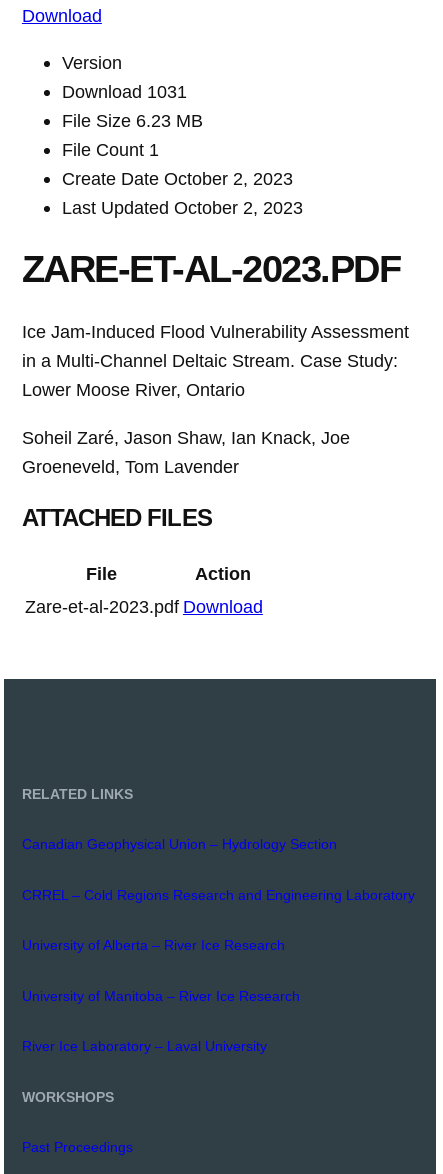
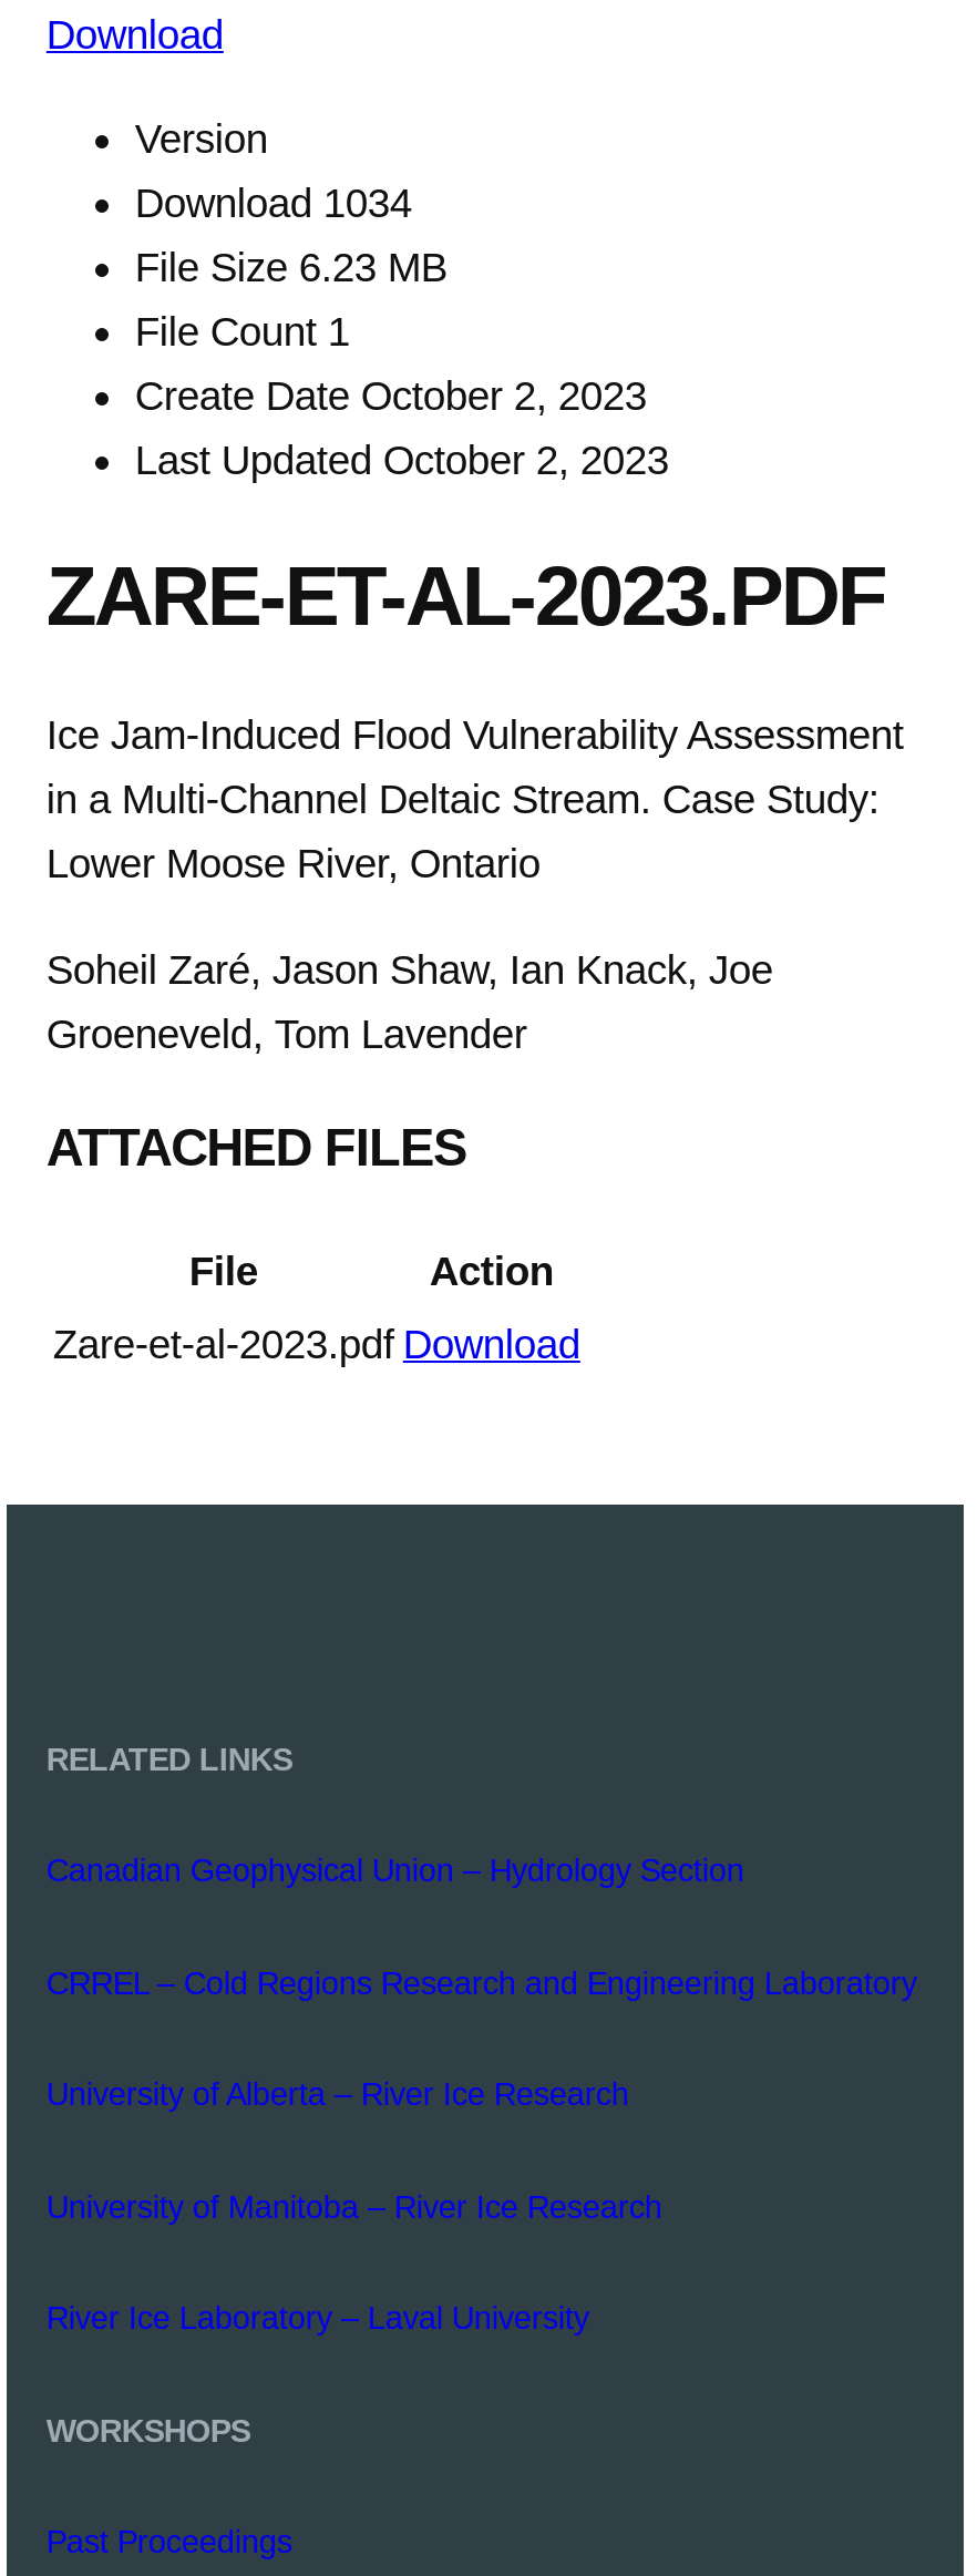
[62,81,187,102] Download 1031 -> [135,179,412,226] Download 1034

